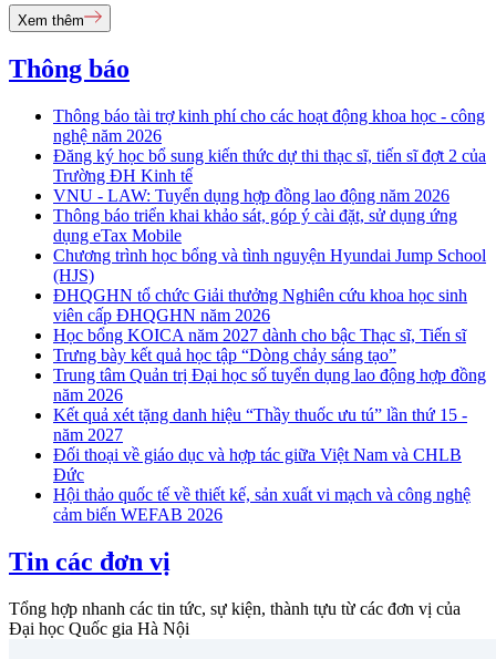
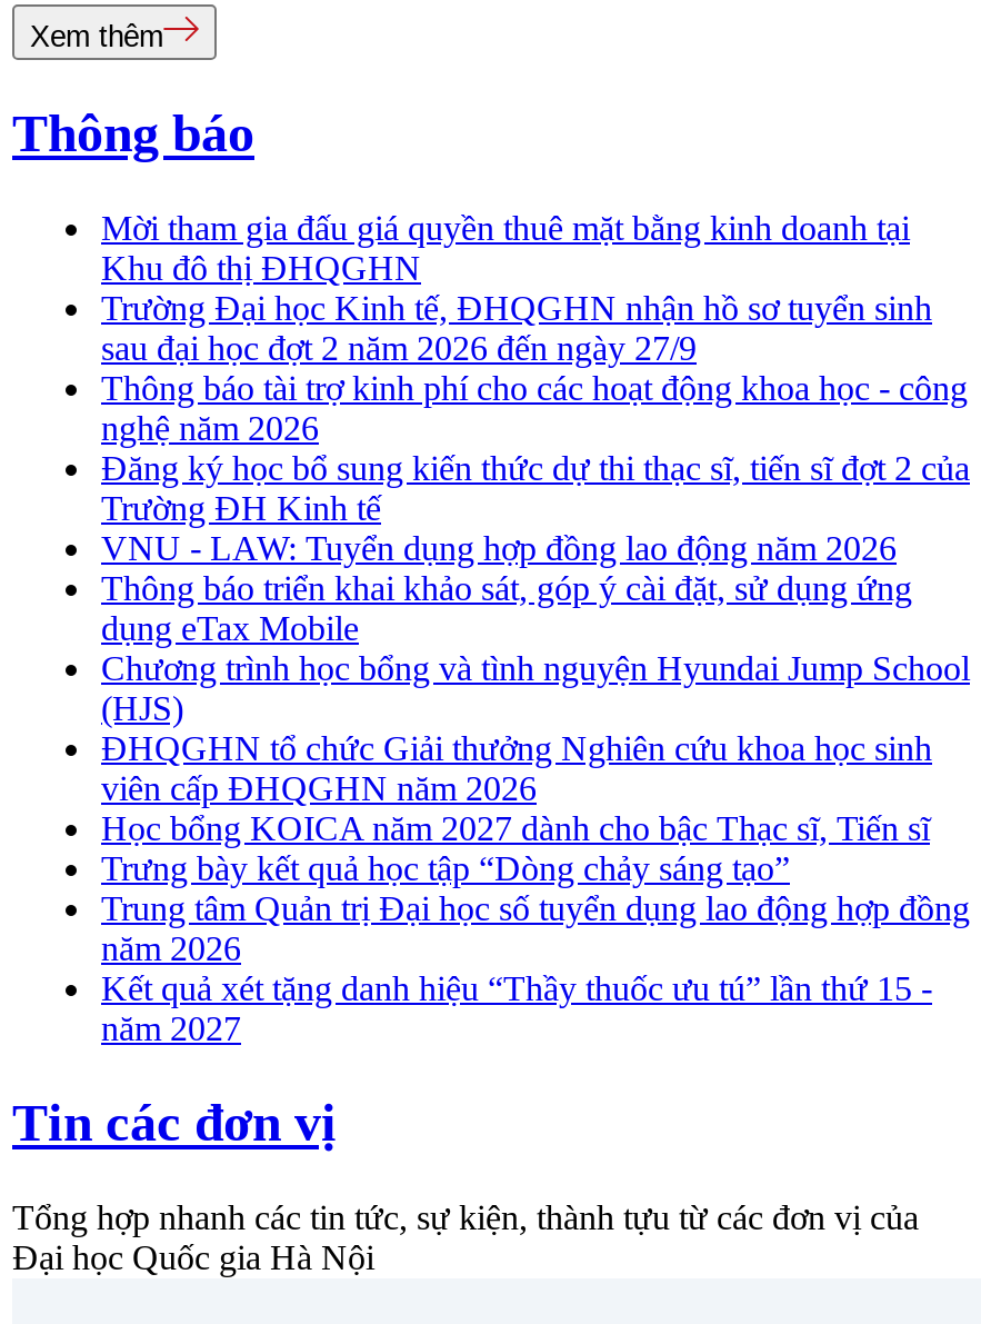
none -> [101,209,932,367] Mời tham gia đấu giá quyền thuê mặt bằng kinh doanh tại | Khu đô thị ĐHQGHN | Trường Đại học Kinh tế, ĐHQGHN nhận hồ sơ tuyển sinh | sau đại học đợt 2 năm 2026 đến ngày 27/9
moved [53,107,486,444] -> [101,370,970,1048]: Thông báo tài trợ kinh phí cho các hoạt động khoa học - công | nghệ năm 2026 | Đăng ký học bổ sung kiến thức dự thi thạc sĩ, tiến sĩ đợt 2 của | ... | Kết quả xét tặng danh hiệu “Thầy thuốc ưu tú” lần thứ 15 - | năm 2027
[53,445,471,524] Đối thoại về giáo dục và hợp tác giữa Việt Nam và CHLB | Đức | Hội thảo quốc tế về thiết kế, sản xuất vi mạch và công nghệ | cảm biến WEFAB 2026 -> none

